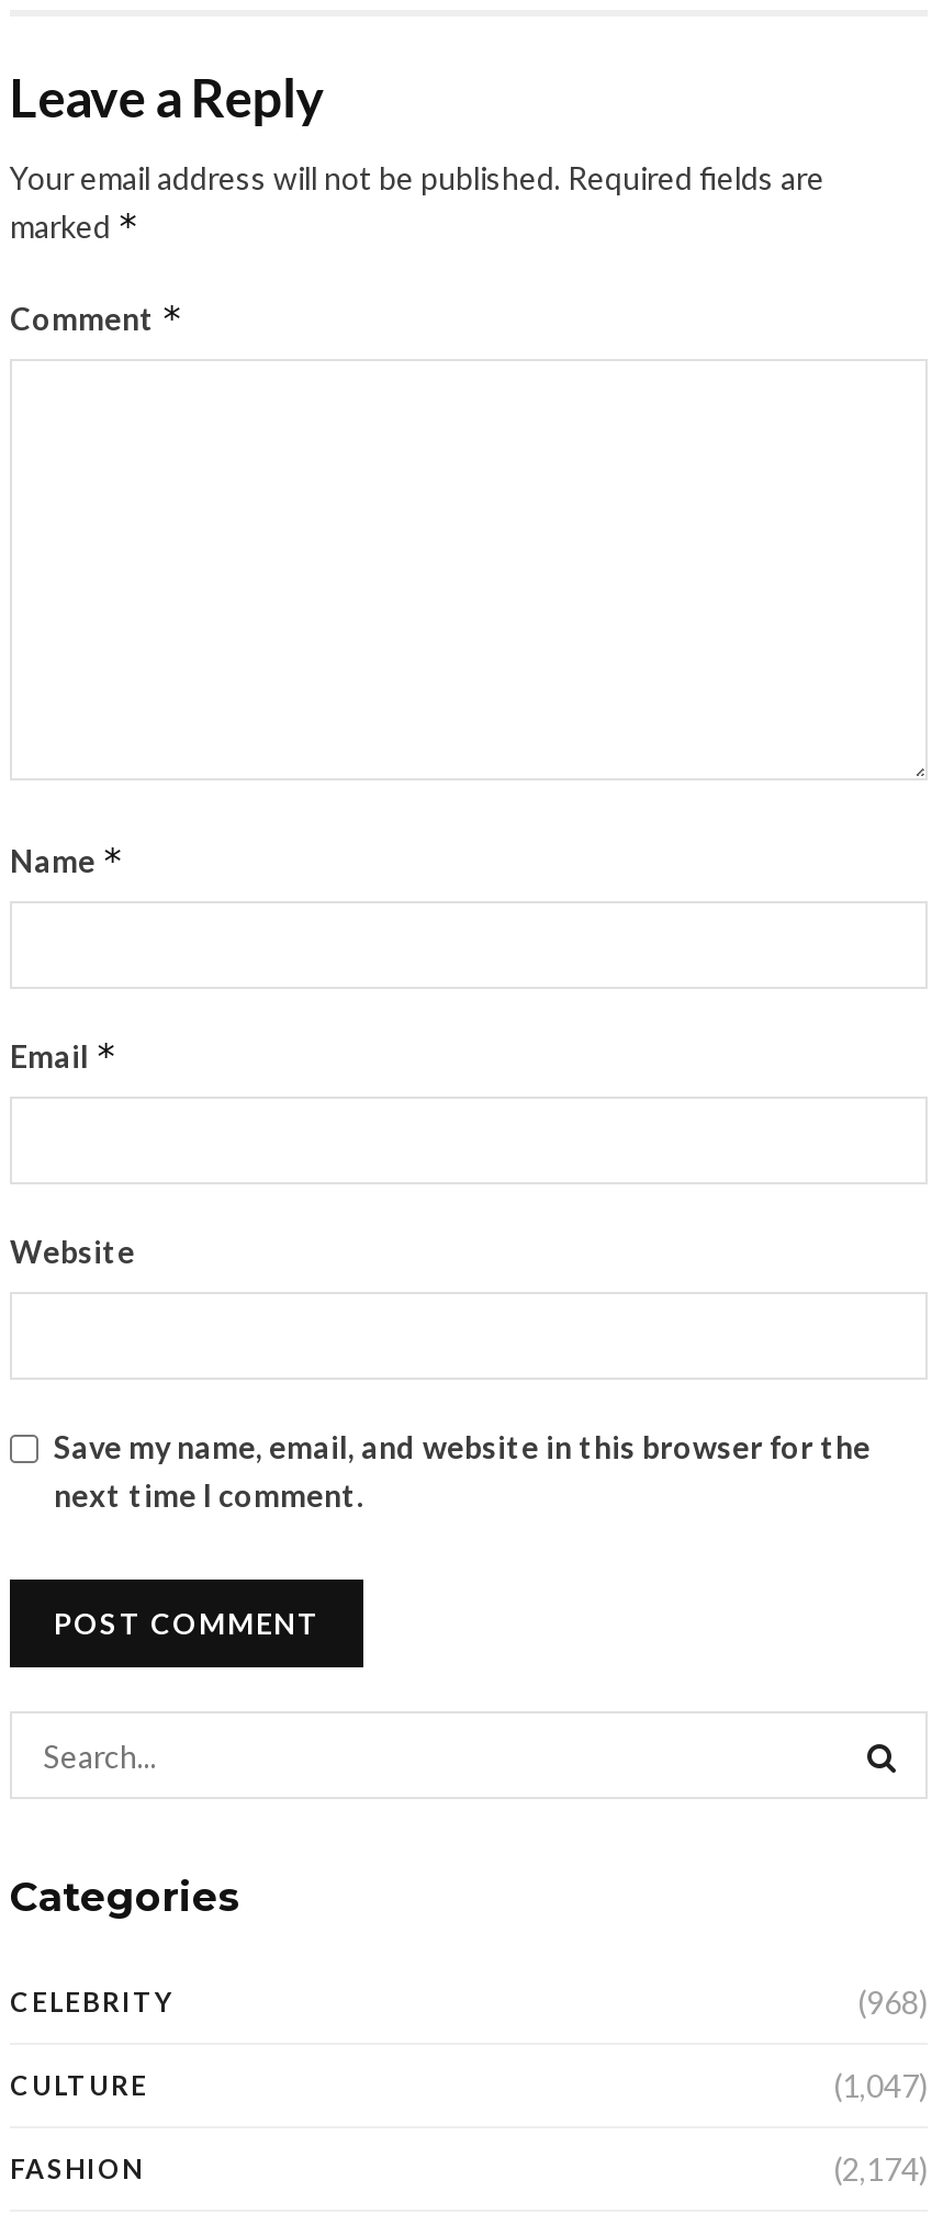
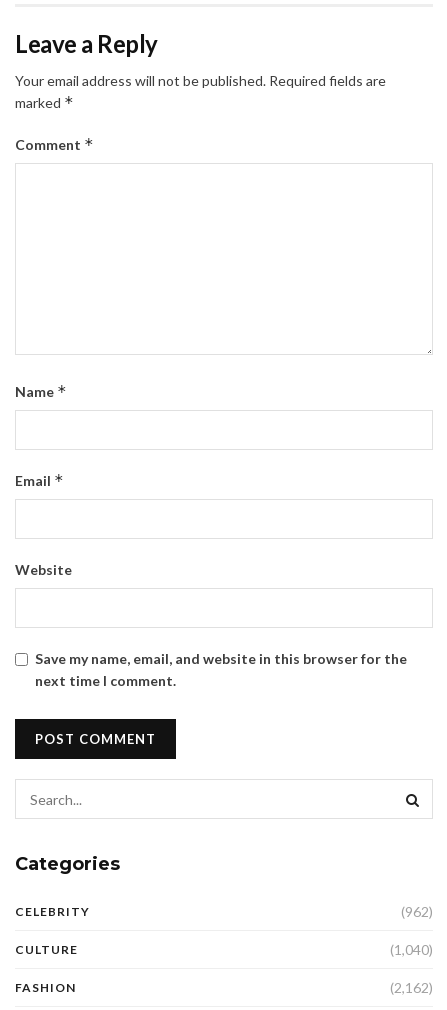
[857,1984,928,2021] (968) -> [401,903,433,920] (962)
[833,2068,928,2105] (1,047) -> [390,941,433,958] (1,040)
[833,2151,928,2188] (2,174) -> [390,979,433,996] (2,162)

